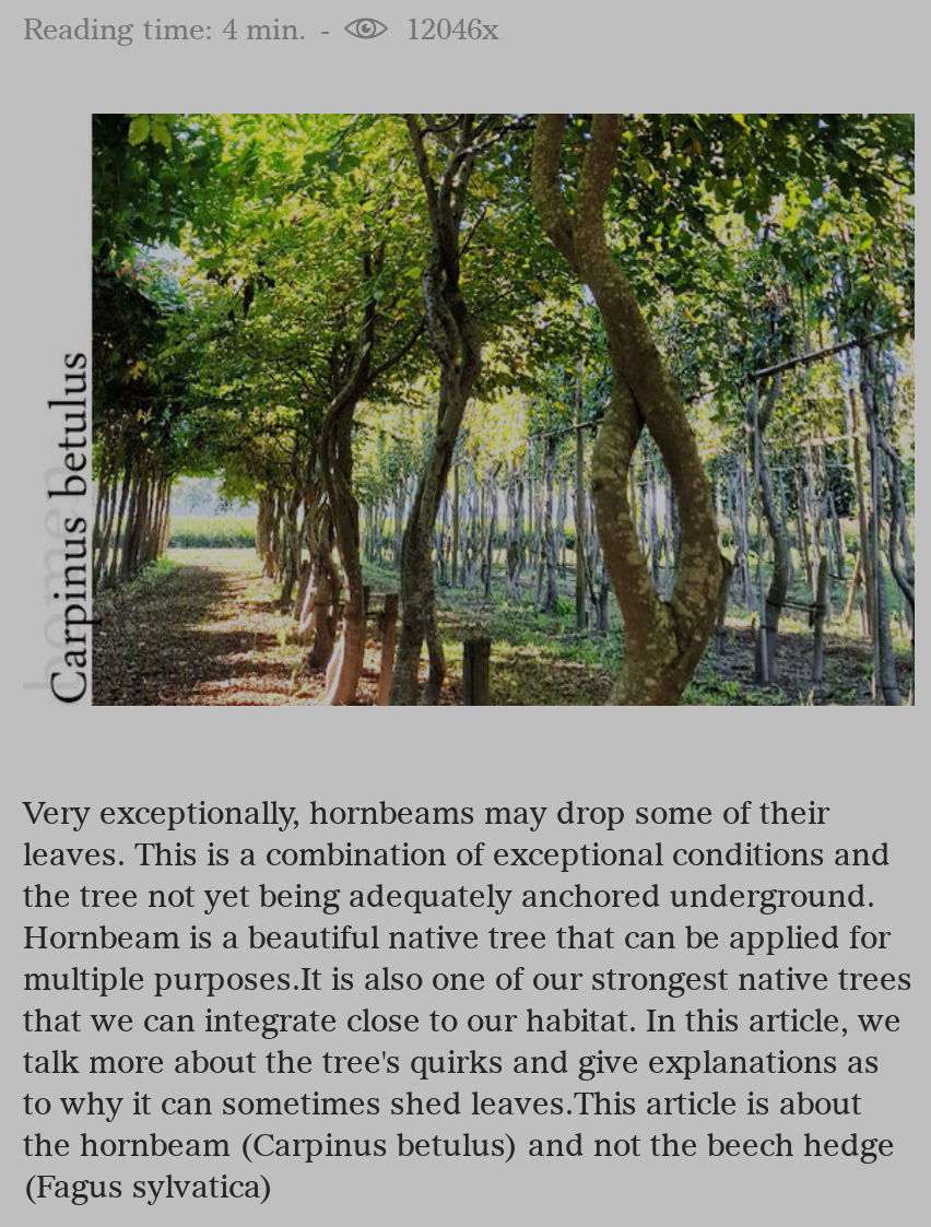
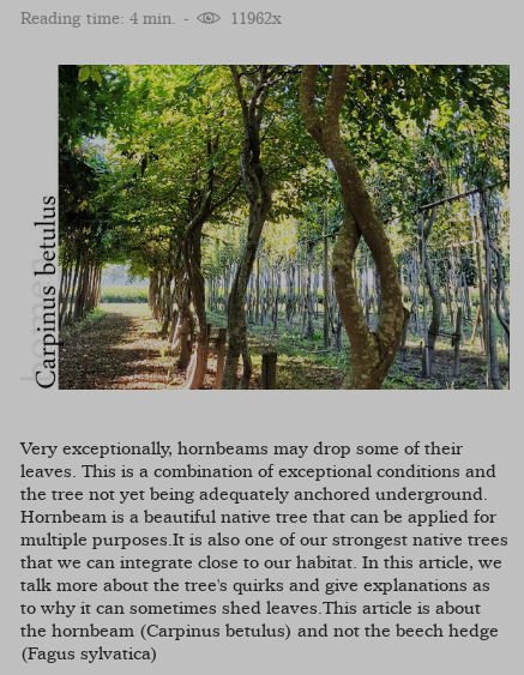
[405,11,499,46] 12046x -> [230,8,282,28] 11962x

